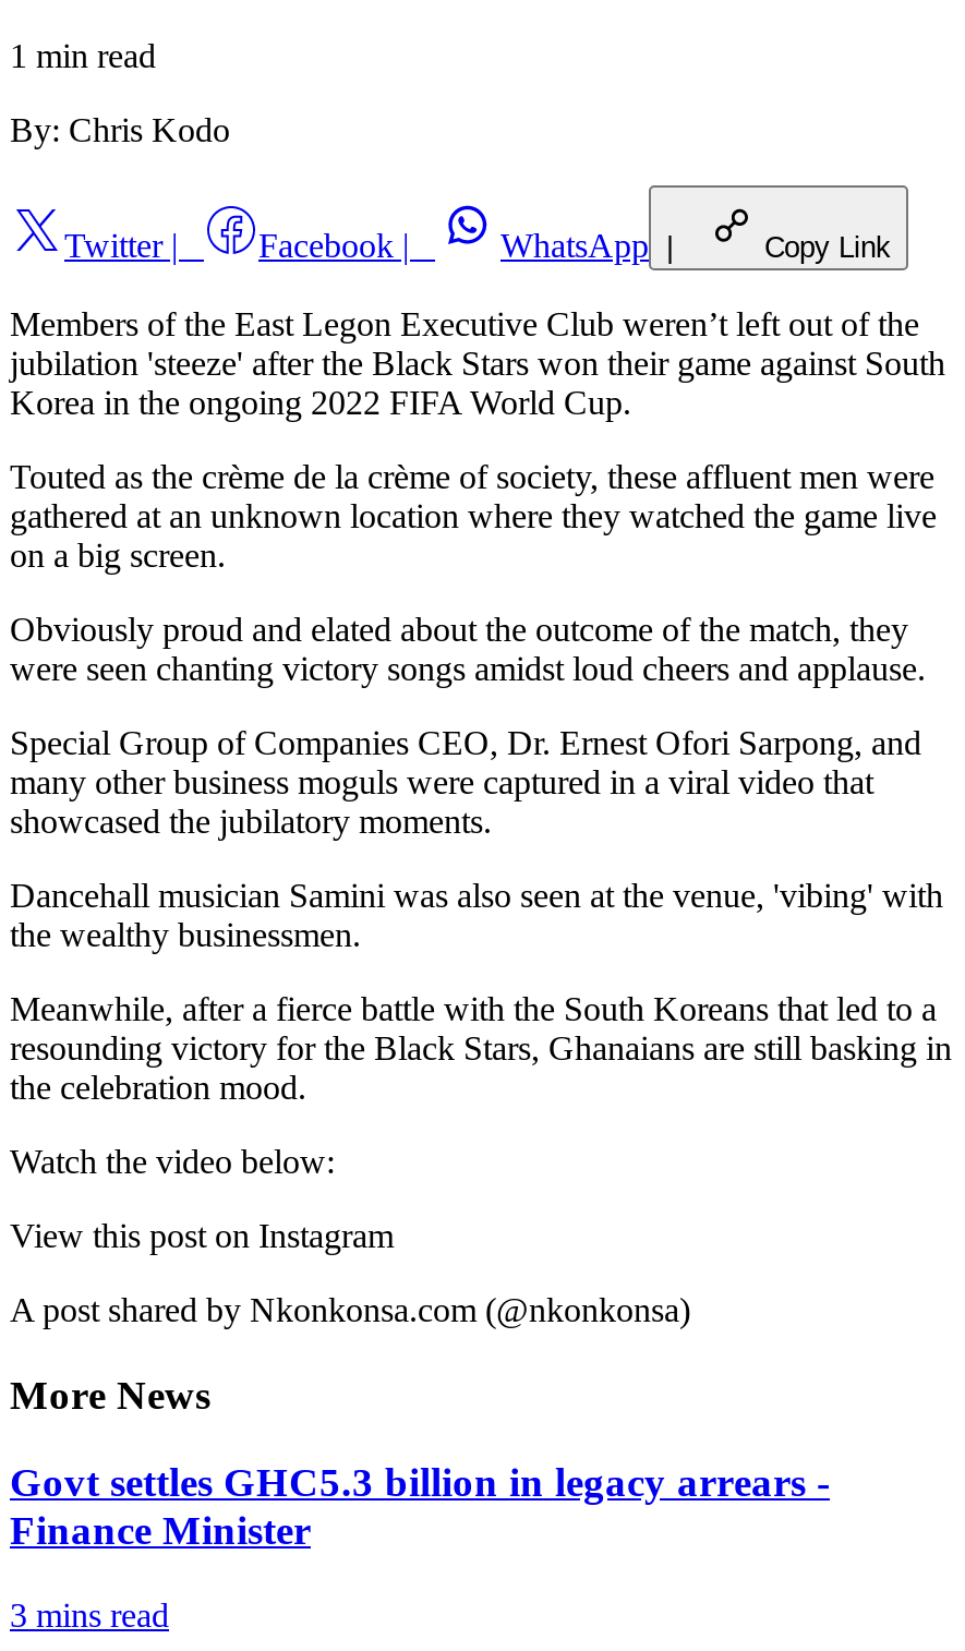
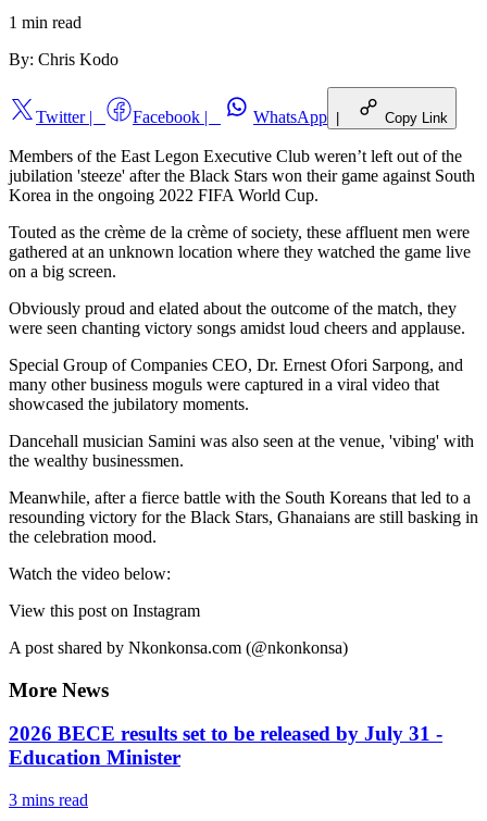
[10,1460,830,1554] Govt settles GHC5.3 billion in legacy arrears - | Finance Minister -> [9,722,442,769] 2026 BECE results set to be released by July 31 - | Education Minister

